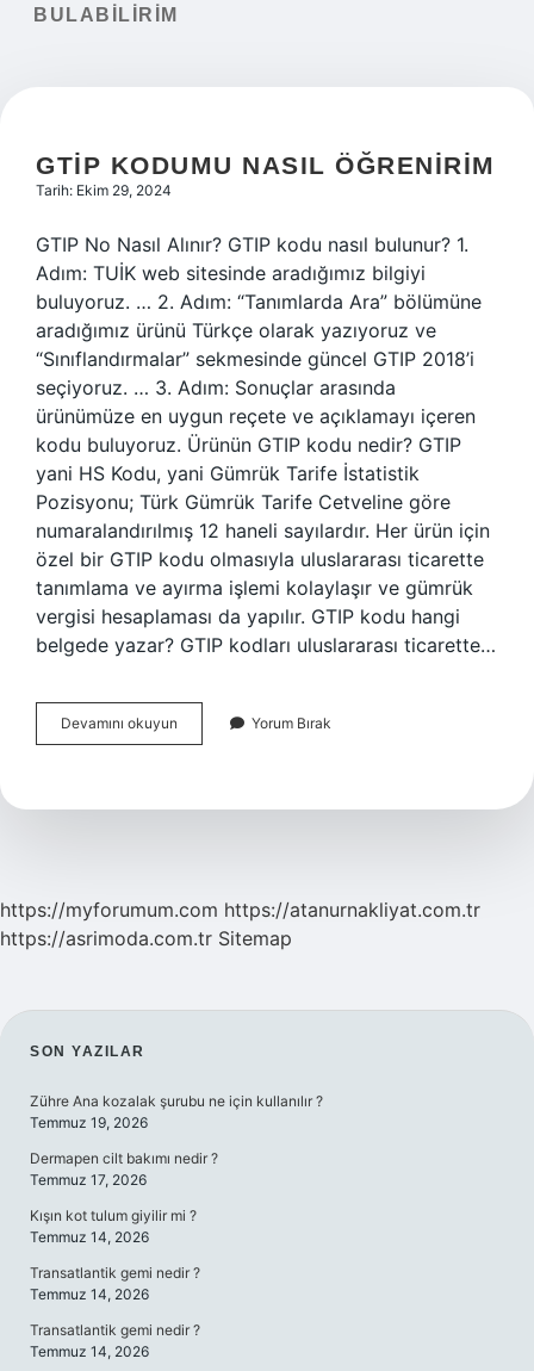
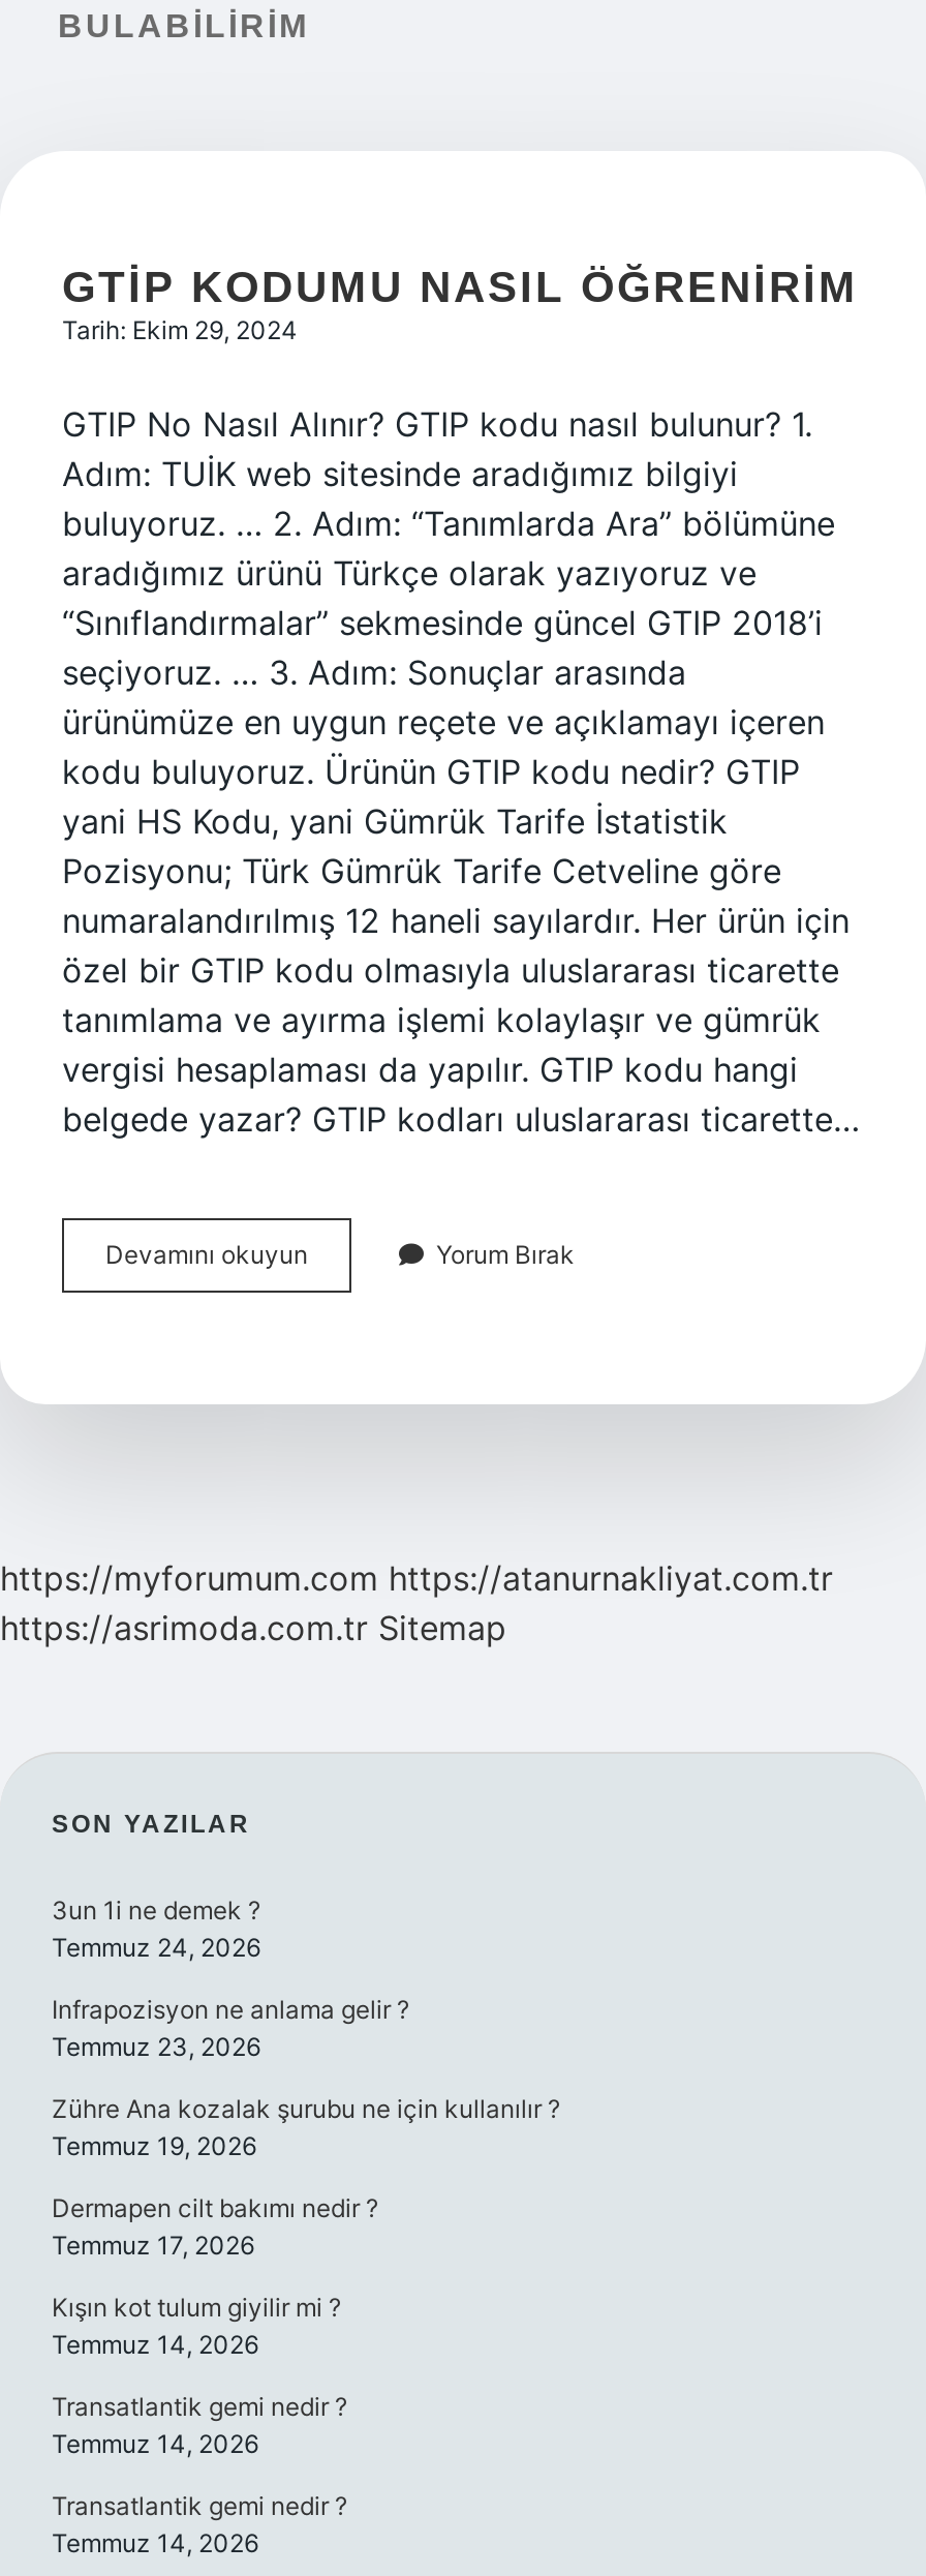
none -> [52,1895,409,2062] 3un 1i ne demek ? | Temmuz 24, 2026 | Infrapozisyon ne anlama gelir ? | Temmuz 23, 2026

